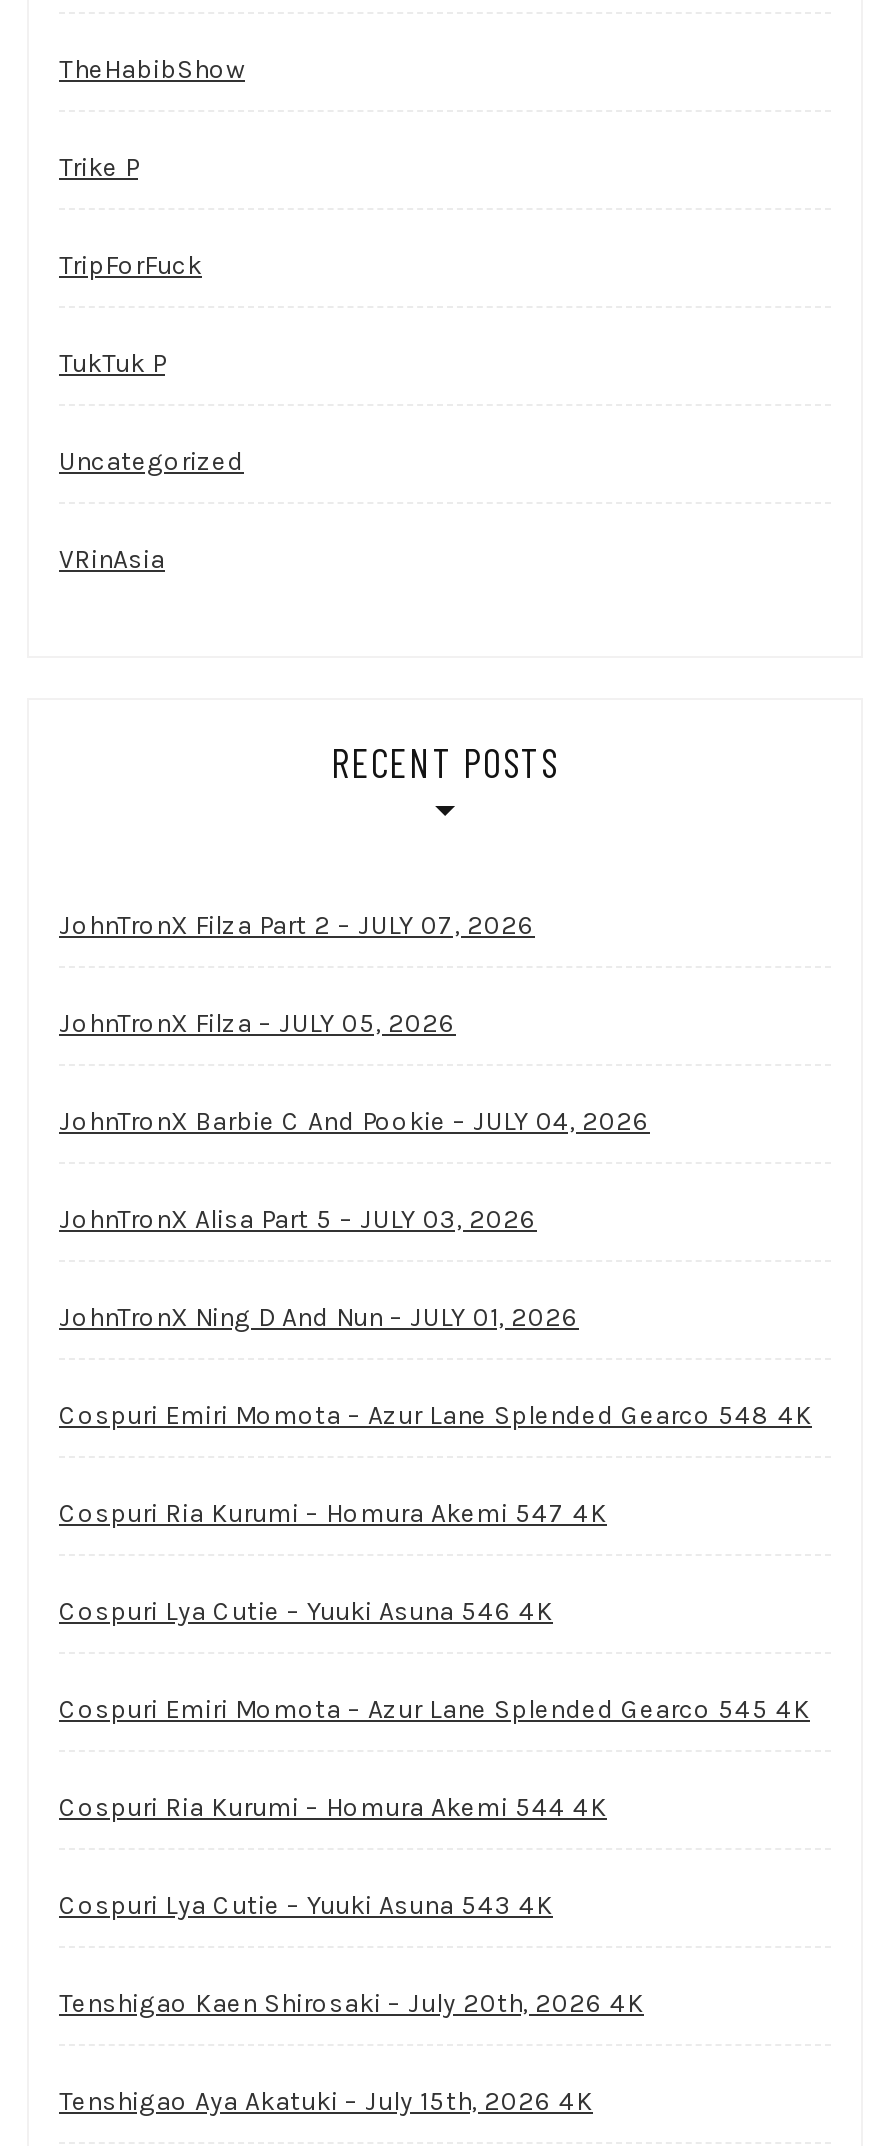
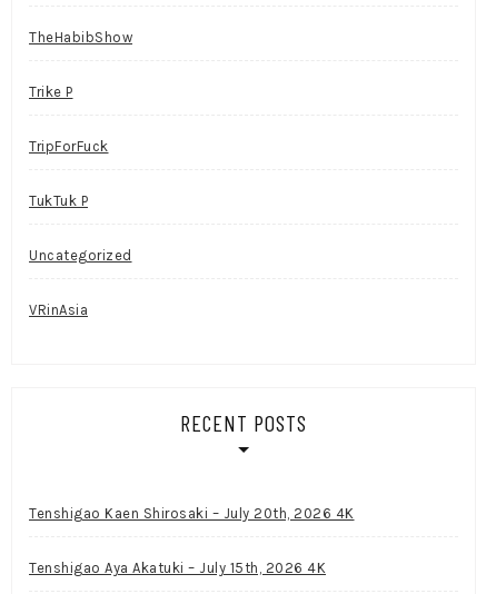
[59,909,812,1919] JohnTronX Filza Part 2 – JULY 07, 2026 | JohnTronX Filza – JULY 05, 2026 | JohnTronX Barbie C And Pookie – JULY 04, 2026 | JohnTronX Alisa Part 5 – JULY 03, 2026 | JohnTronX Ning D And Nun – JULY 01, 2026 | Cospuri Emiri Momota – Azur Lane Splended Gearco 548 4K | Cospuri Ria Kurumi – Homura Akemi 547 4K | Cospuri Lya Cutie – Yuuki Asuna 546 4K | Cospuri Emiri Momota – Azur Lane Splended Gearco 545 4K | Cospuri Ria Kurumi – Homura Akemi 544 4K | Cospuri Lya Cutie – Yuuki Asuna 543 4K -> none

